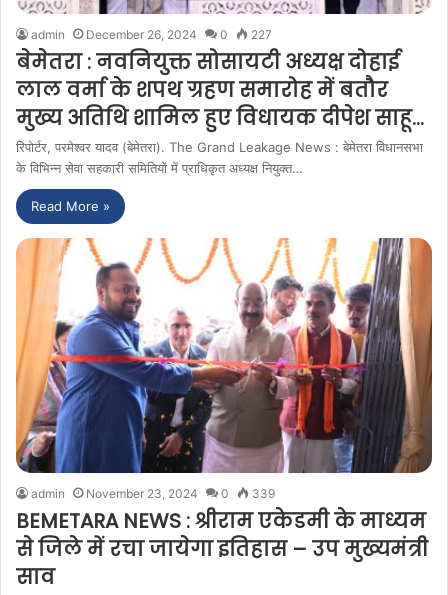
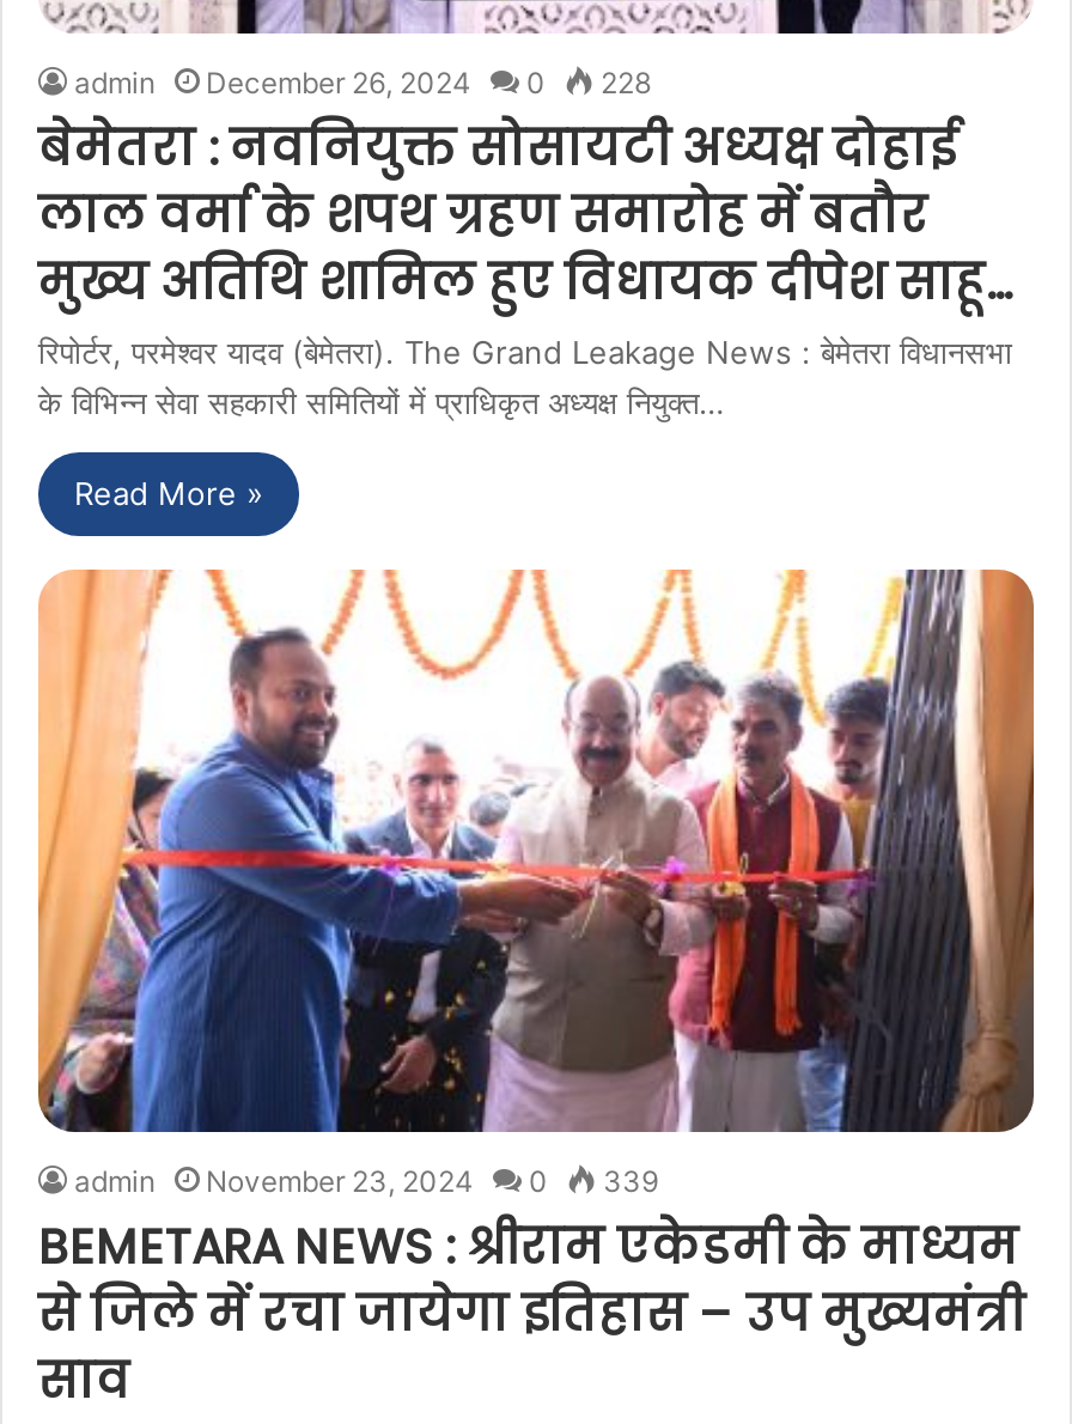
[31,27,272,42] admin December 26, 2024 0 227 -> [74,65,651,101] admin December 26, 2024 0 228

